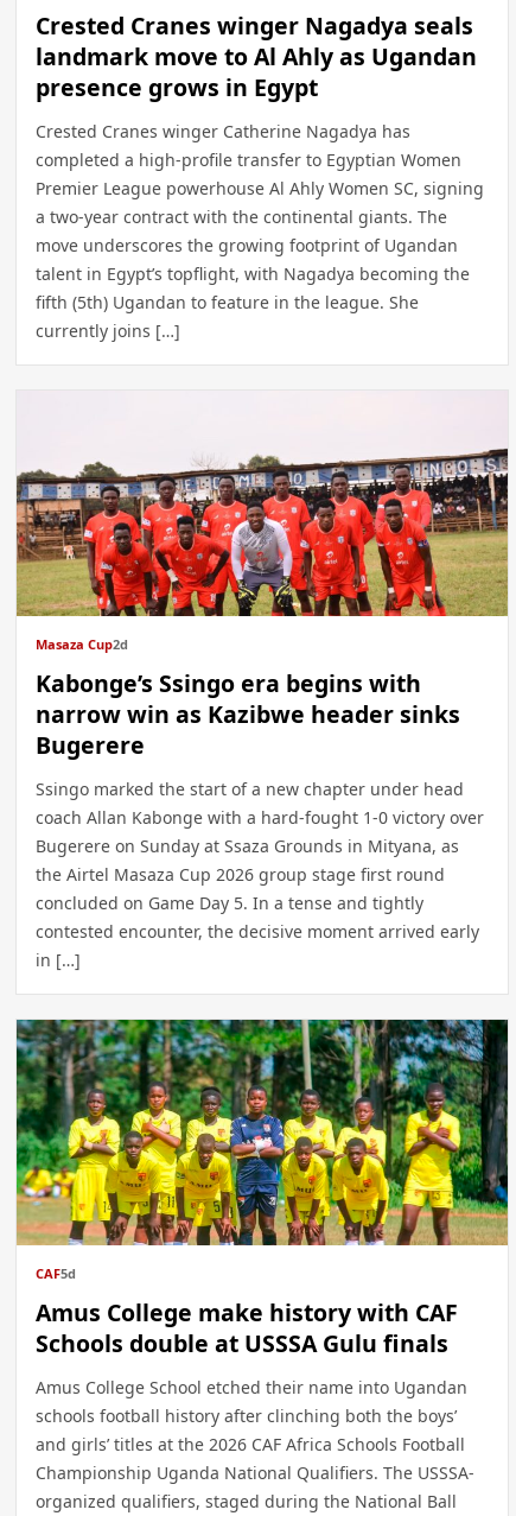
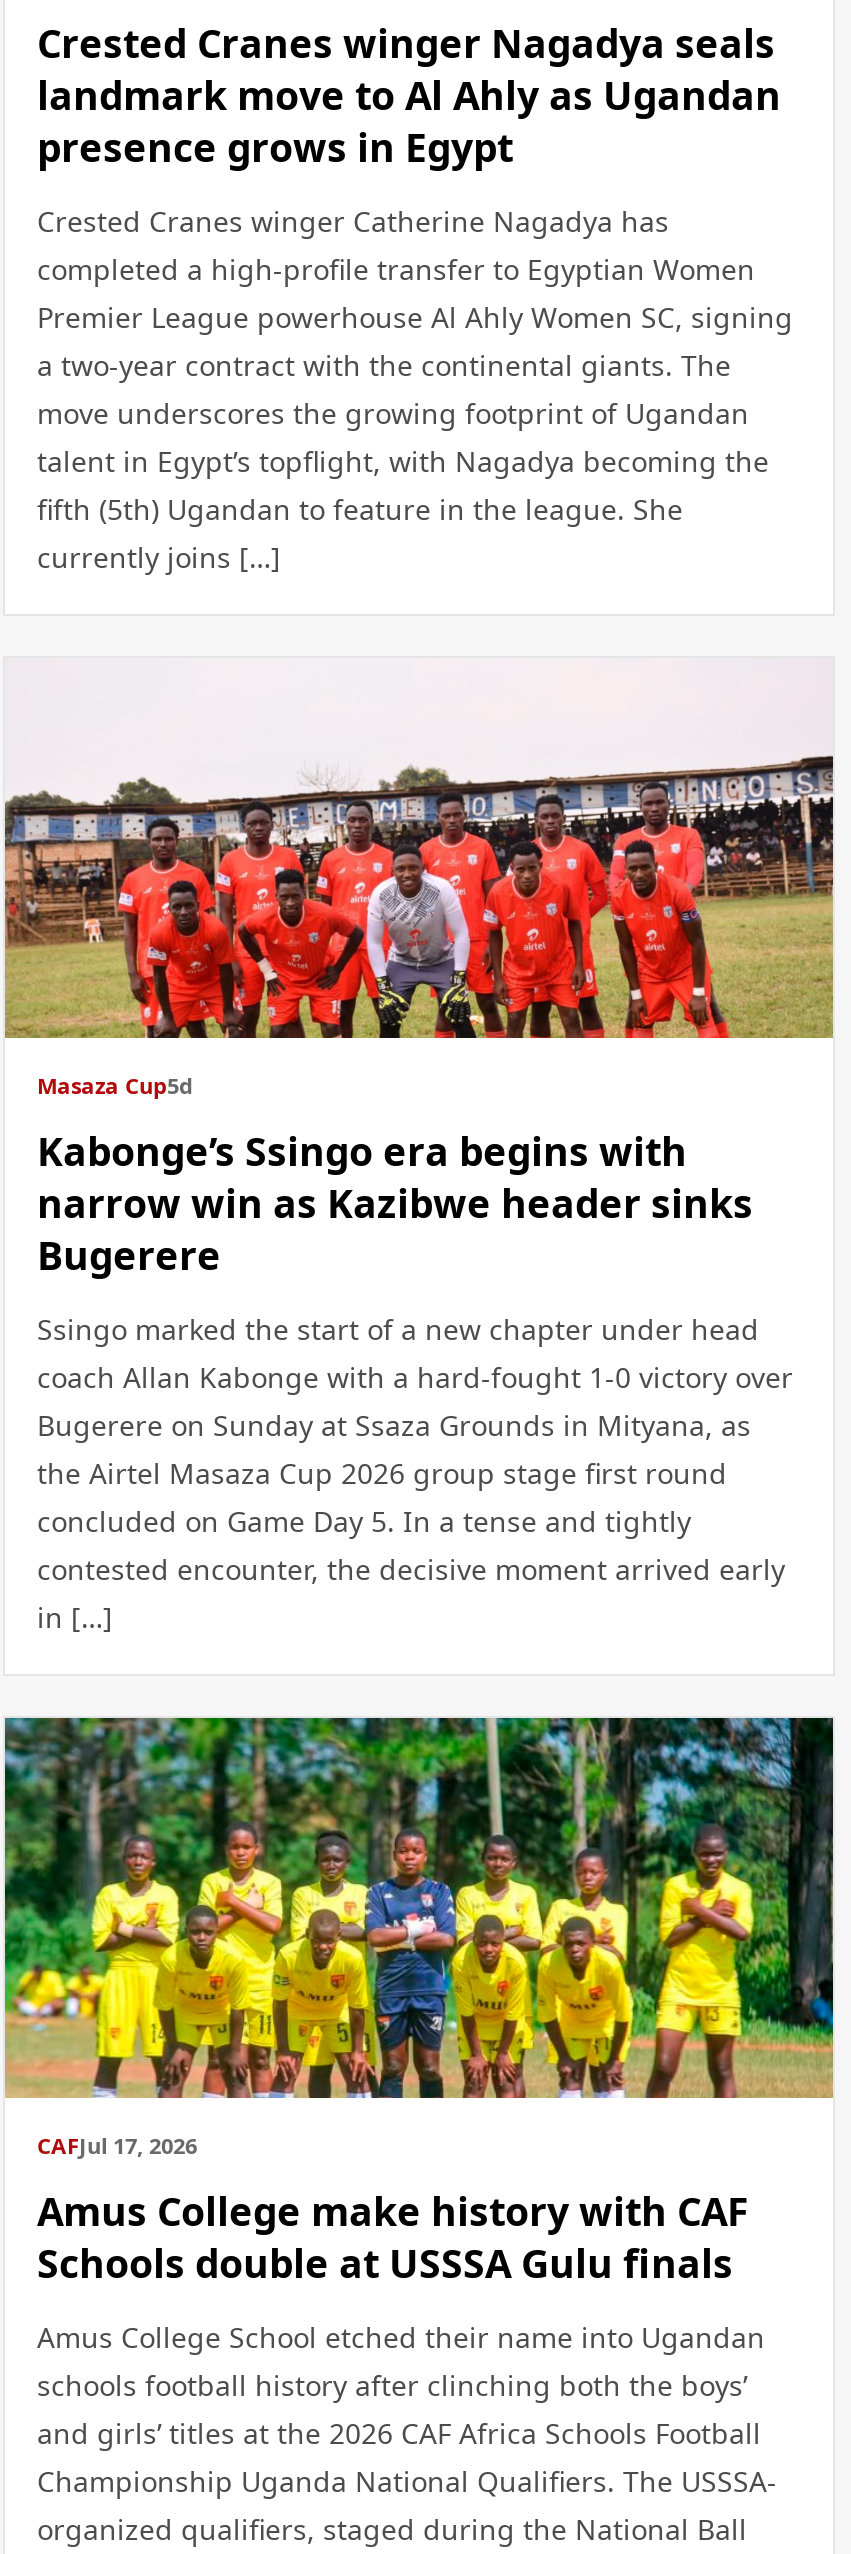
[36,635,128,653] Masaza Cup2d -> [37,1071,193,1101] Masaza Cup5d
[36,1265,76,1282] CAF5d -> [37,2131,197,2161] CAFJul 17, 2026

